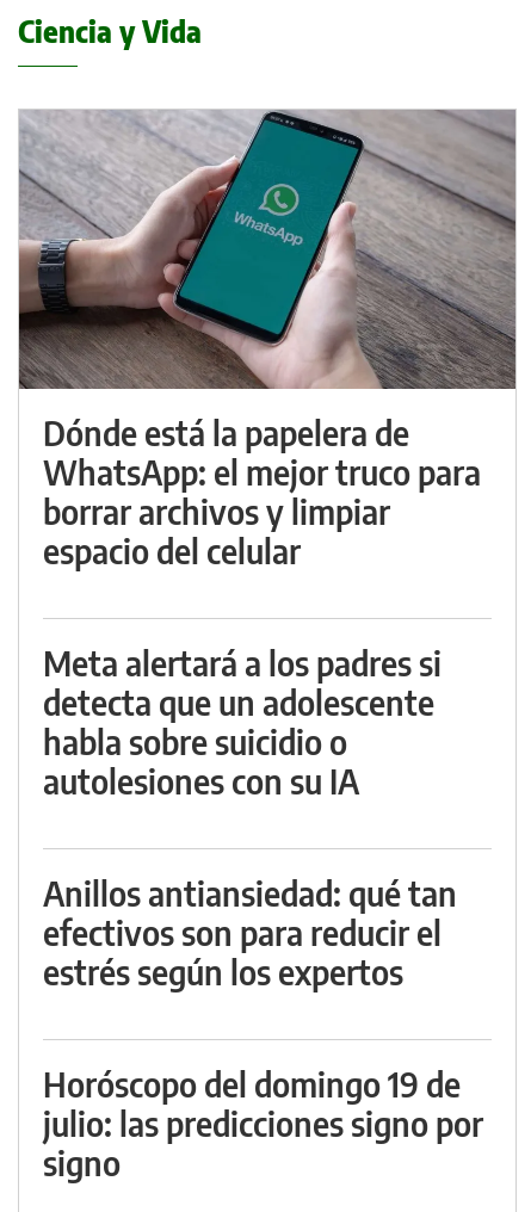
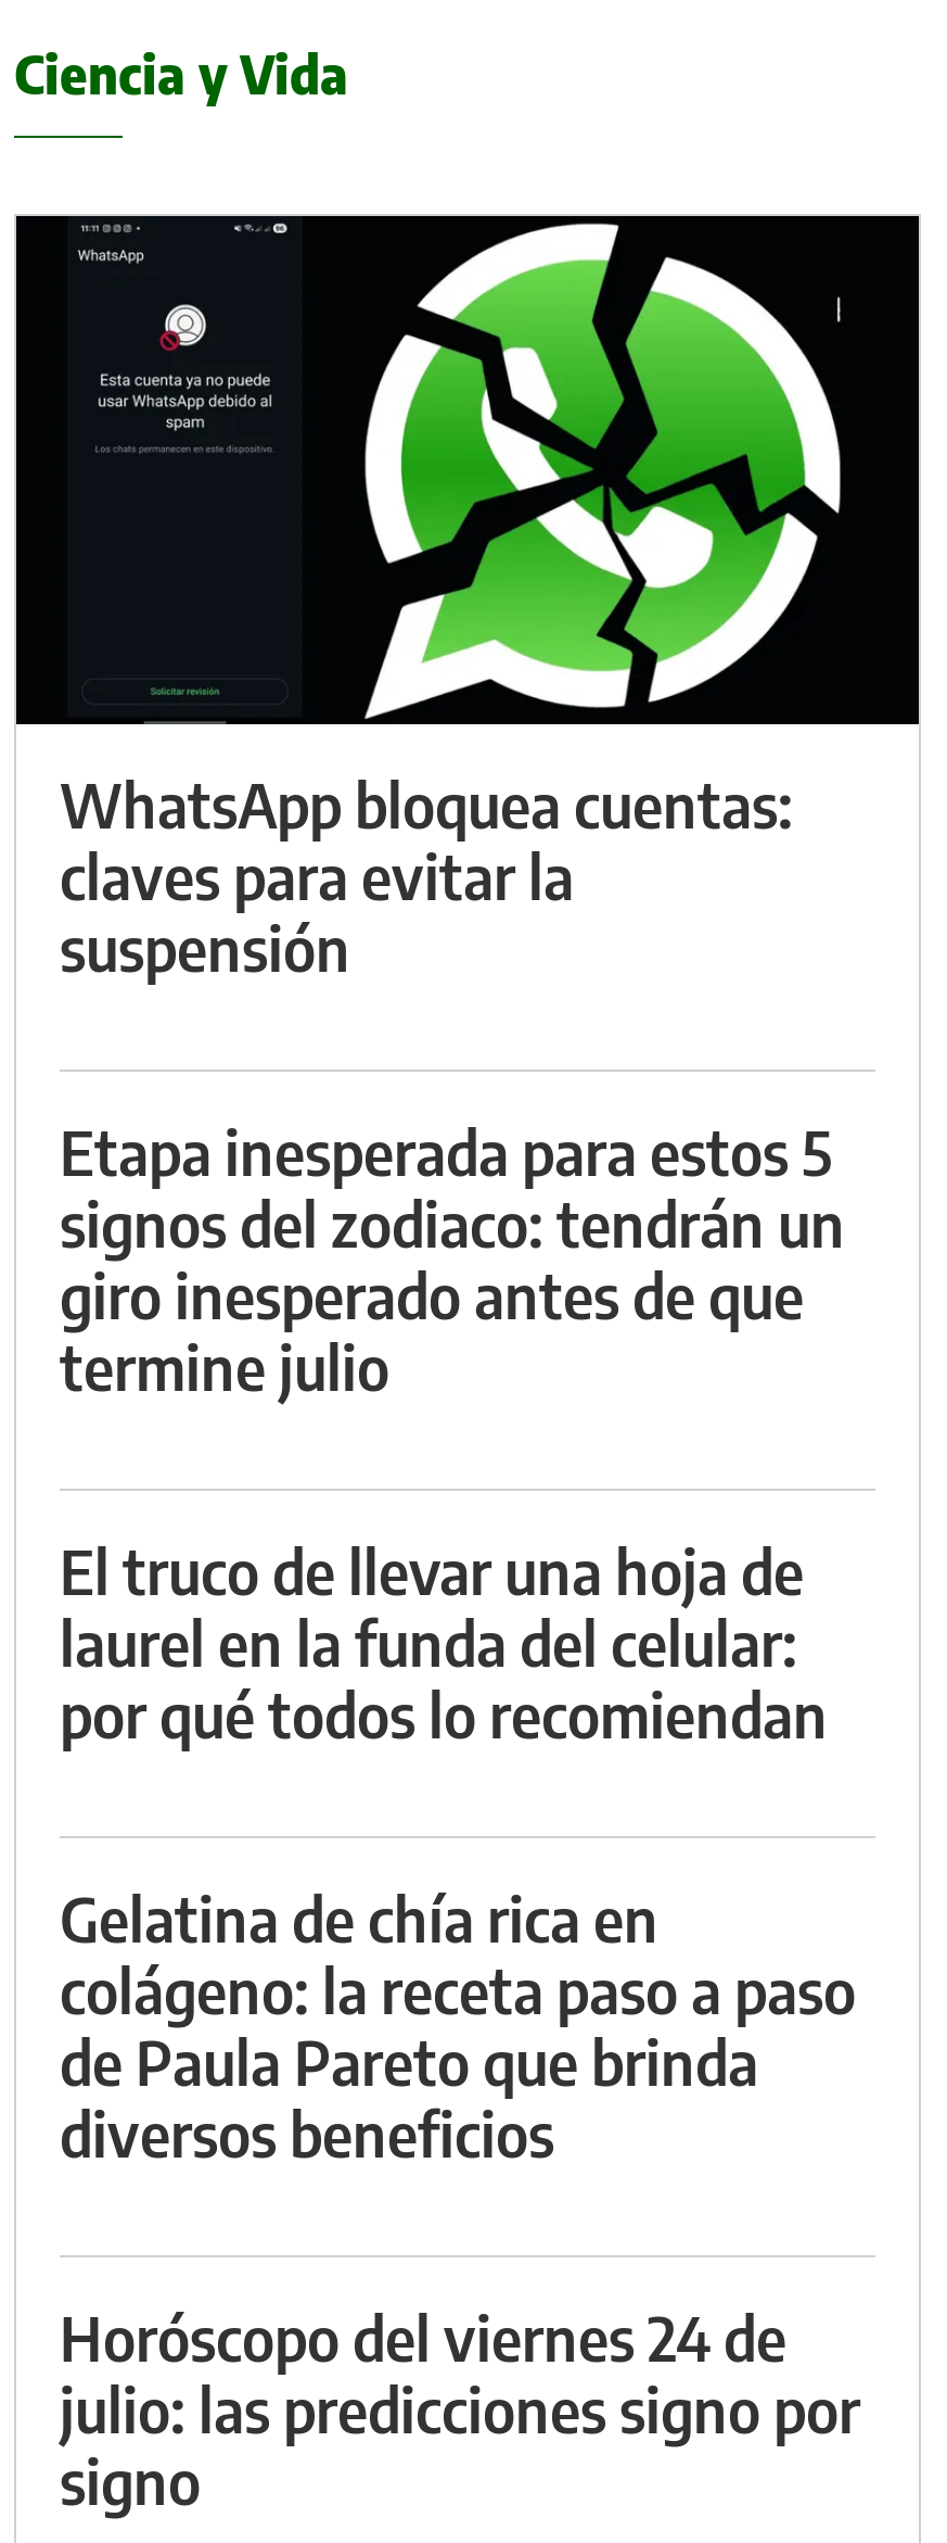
[18,109,517,1105] [image] | Dónde está la papelera de | WhatsApp: el mejor truco para | borrar archivos y limpiar | espacio del celular | Meta alertará a los padres si | detecta que un adolescente | habla sobre suicidio o | autolesiones con su IA | Anillos antiansiedad: qué tan | efectivos son para reducir el | estrés según los expertos | Horóscopo del domingo 19 de -> [14,214,919,2375] [image] | WhatsApp bloquea cuentas: | claves para evitar la | suspensión | Etapa inesperada para estos 5 | signos del zodiaco: tendrán un | giro inesperado antes de que | termine julio | El truco de llevar una hoja de | laurel en la funda del celular: | por qué todos lo recomiendan | Gelatina de chía rica en | colágeno: la receta paso a paso | de Paula Pareto que brinda | diversos beneficios | Horóscopo del viernes 24 de

